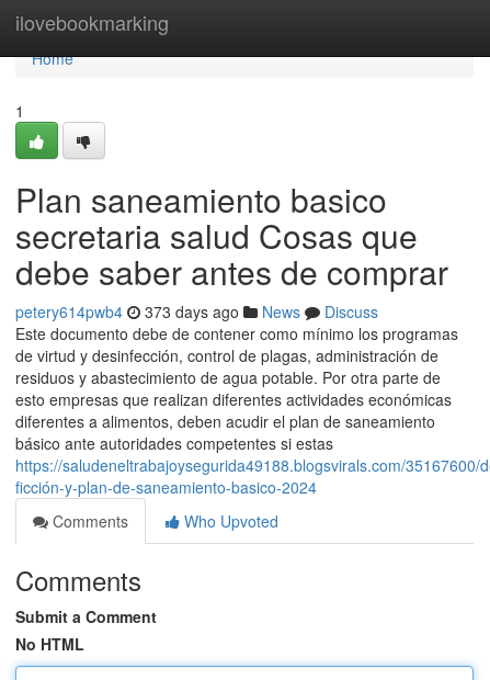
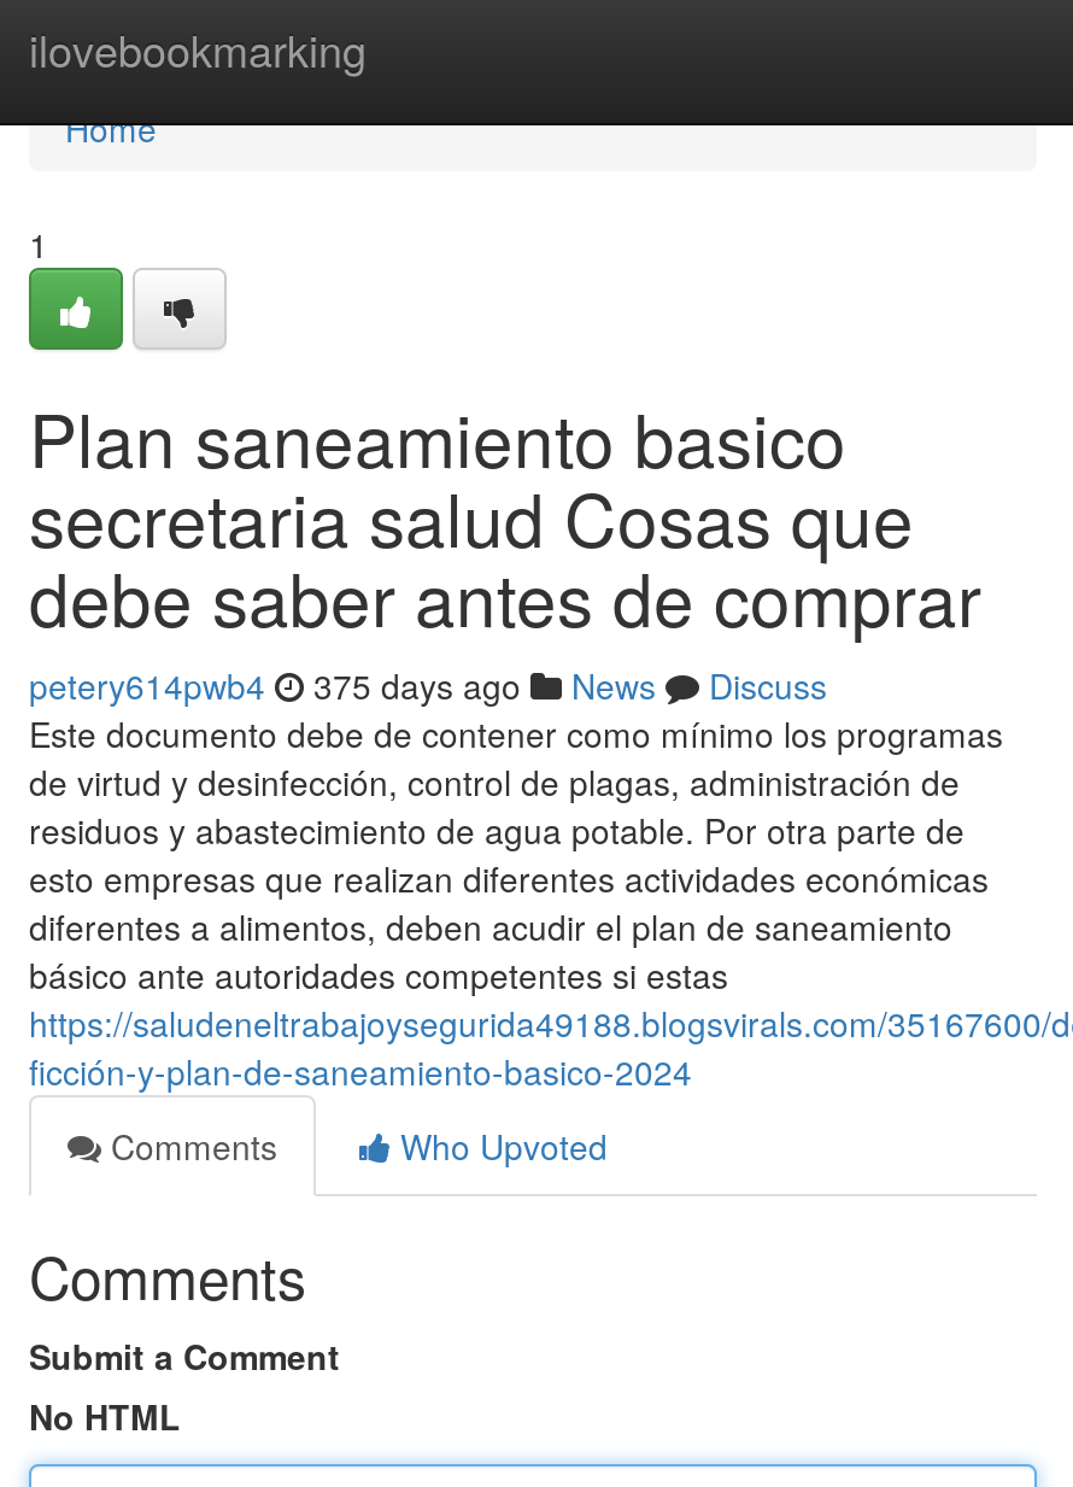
[15,301,378,322] petery614pwb4 373 days ago News Discuss -> [29,661,827,709] petery614pwb4 375 days ago News Discuss

